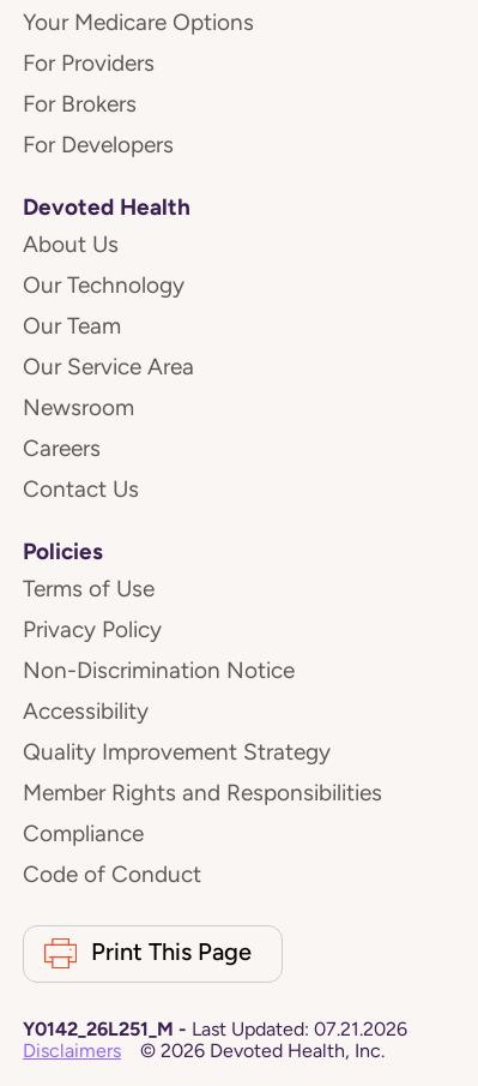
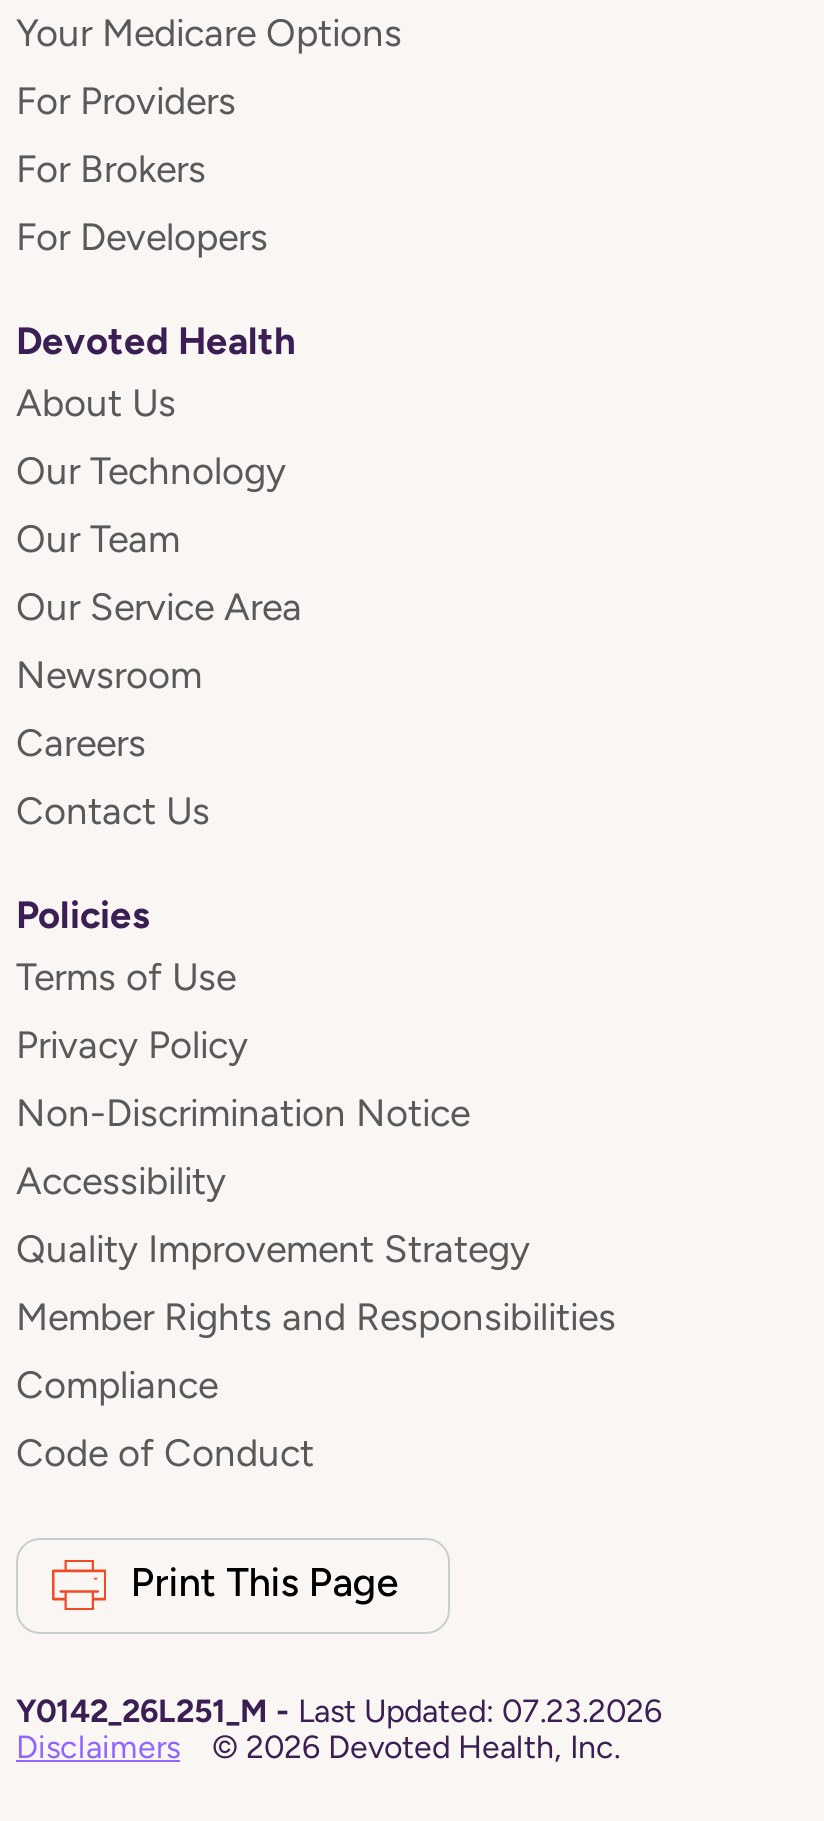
[23,1017,407,1040] Y0142_26L251_M - Last Updated: 07.21.2026 -> [16,1691,662,1729] Y0142_26L251_M - Last Updated: 07.23.2026

